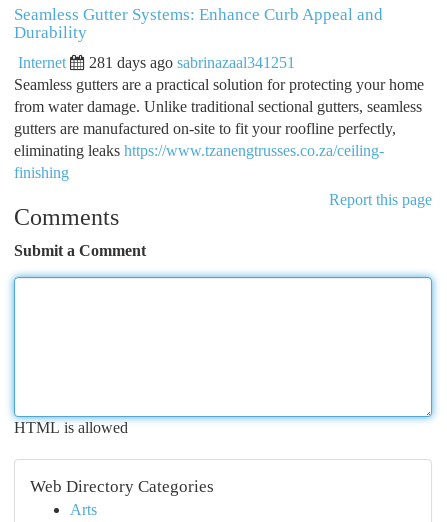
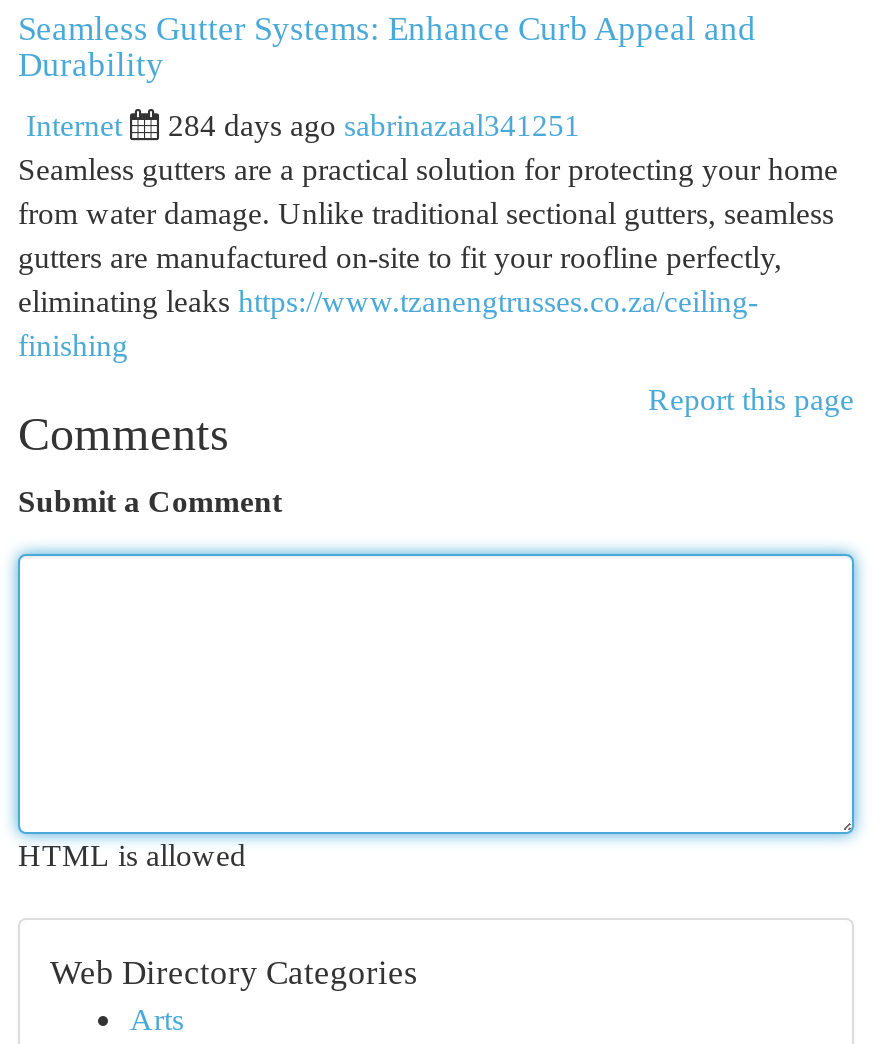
[89,54,295,71] 281 days ago sabrinazaal341251 -> [168,108,580,142] 284 days ago sabrinazaal341251

